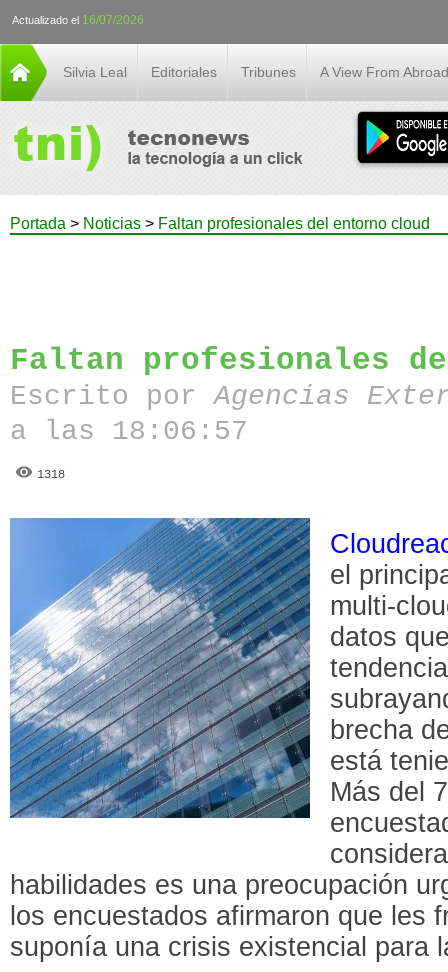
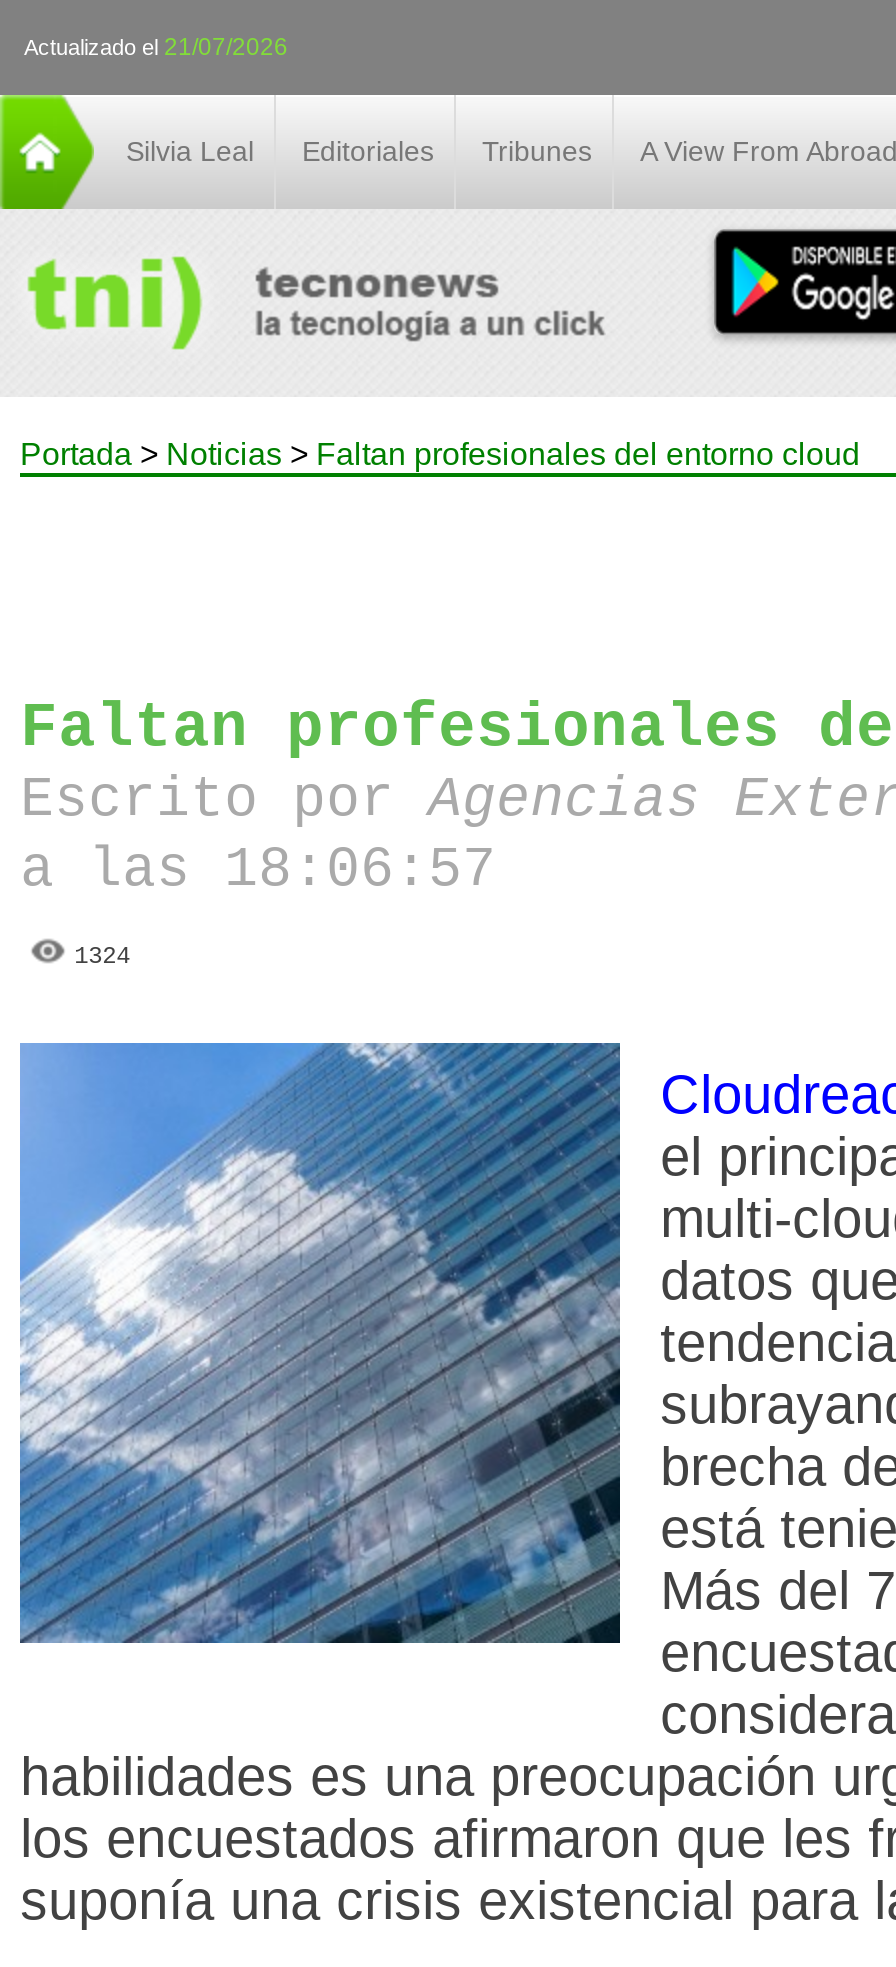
[12,13,144,27] Actualizado el 16/07/2026 -> [24,33,288,61] Actualizado el 21/07/2026
[37,468,65,482] 1318 -> [74,943,130,971] 1324

